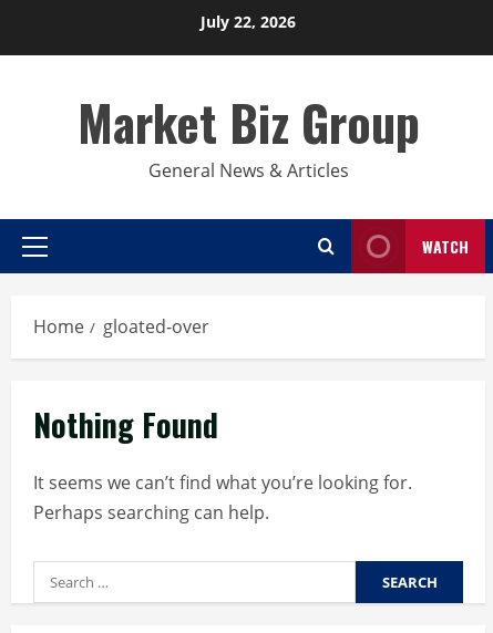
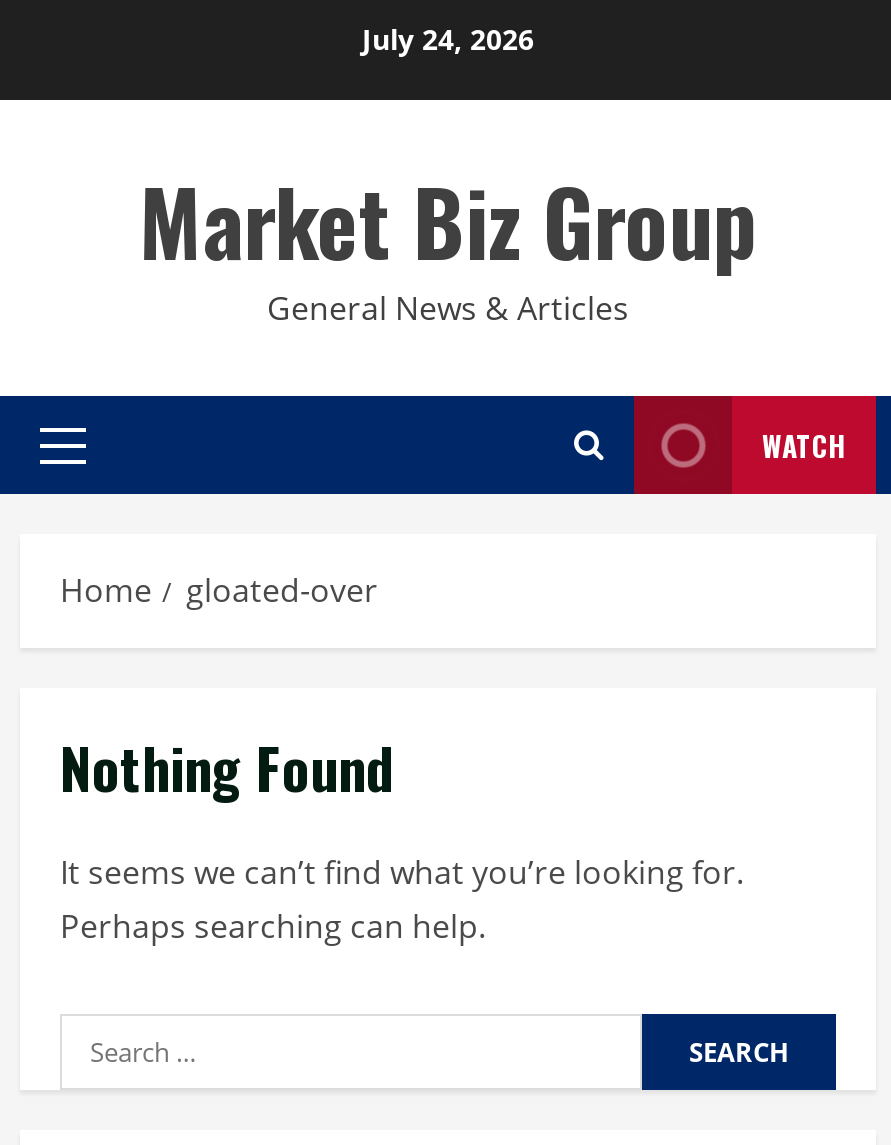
[201,11,296,32] July 22, 2026 -> [362,20,534,58] July 24, 2026

